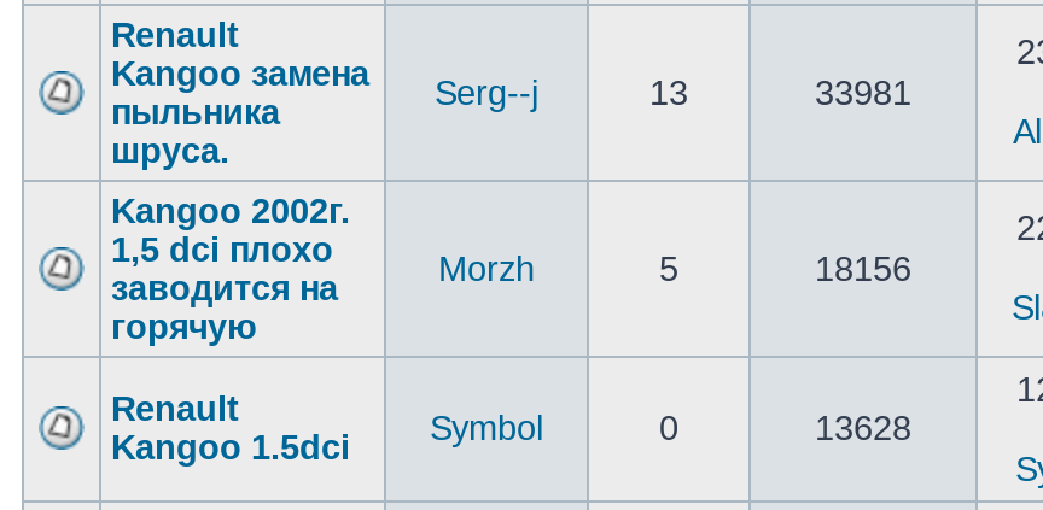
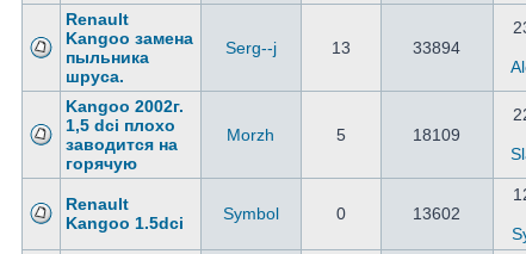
[815,74,911,112] 33981 -> [413,38,461,57] 33894
[815,250,911,288] 18156 -> [413,125,461,144] 18109
[815,409,911,447] 13628 -> [413,204,461,223] 13602

